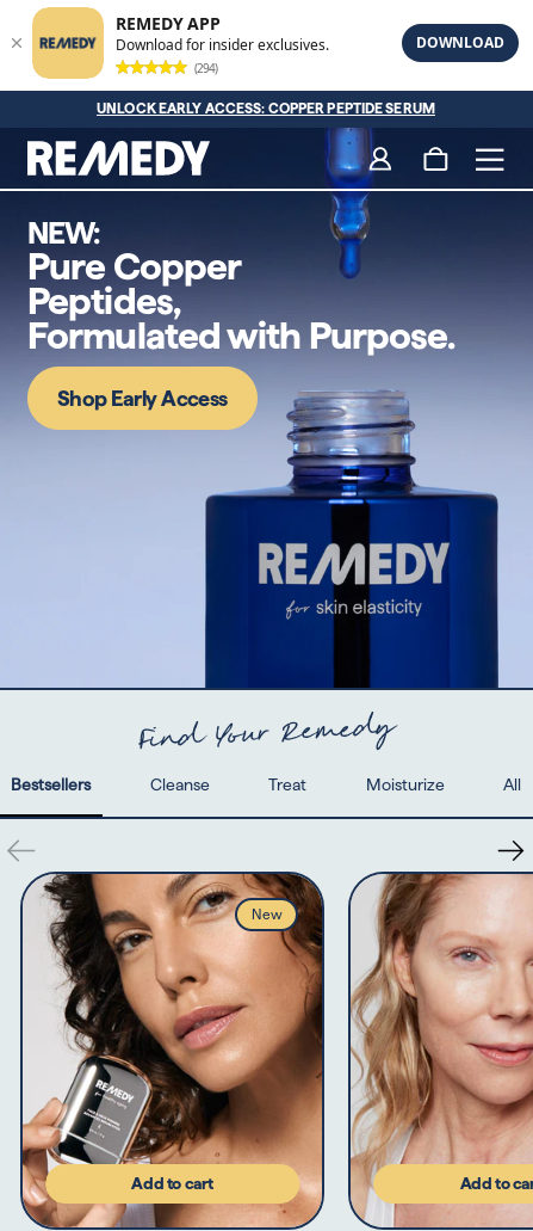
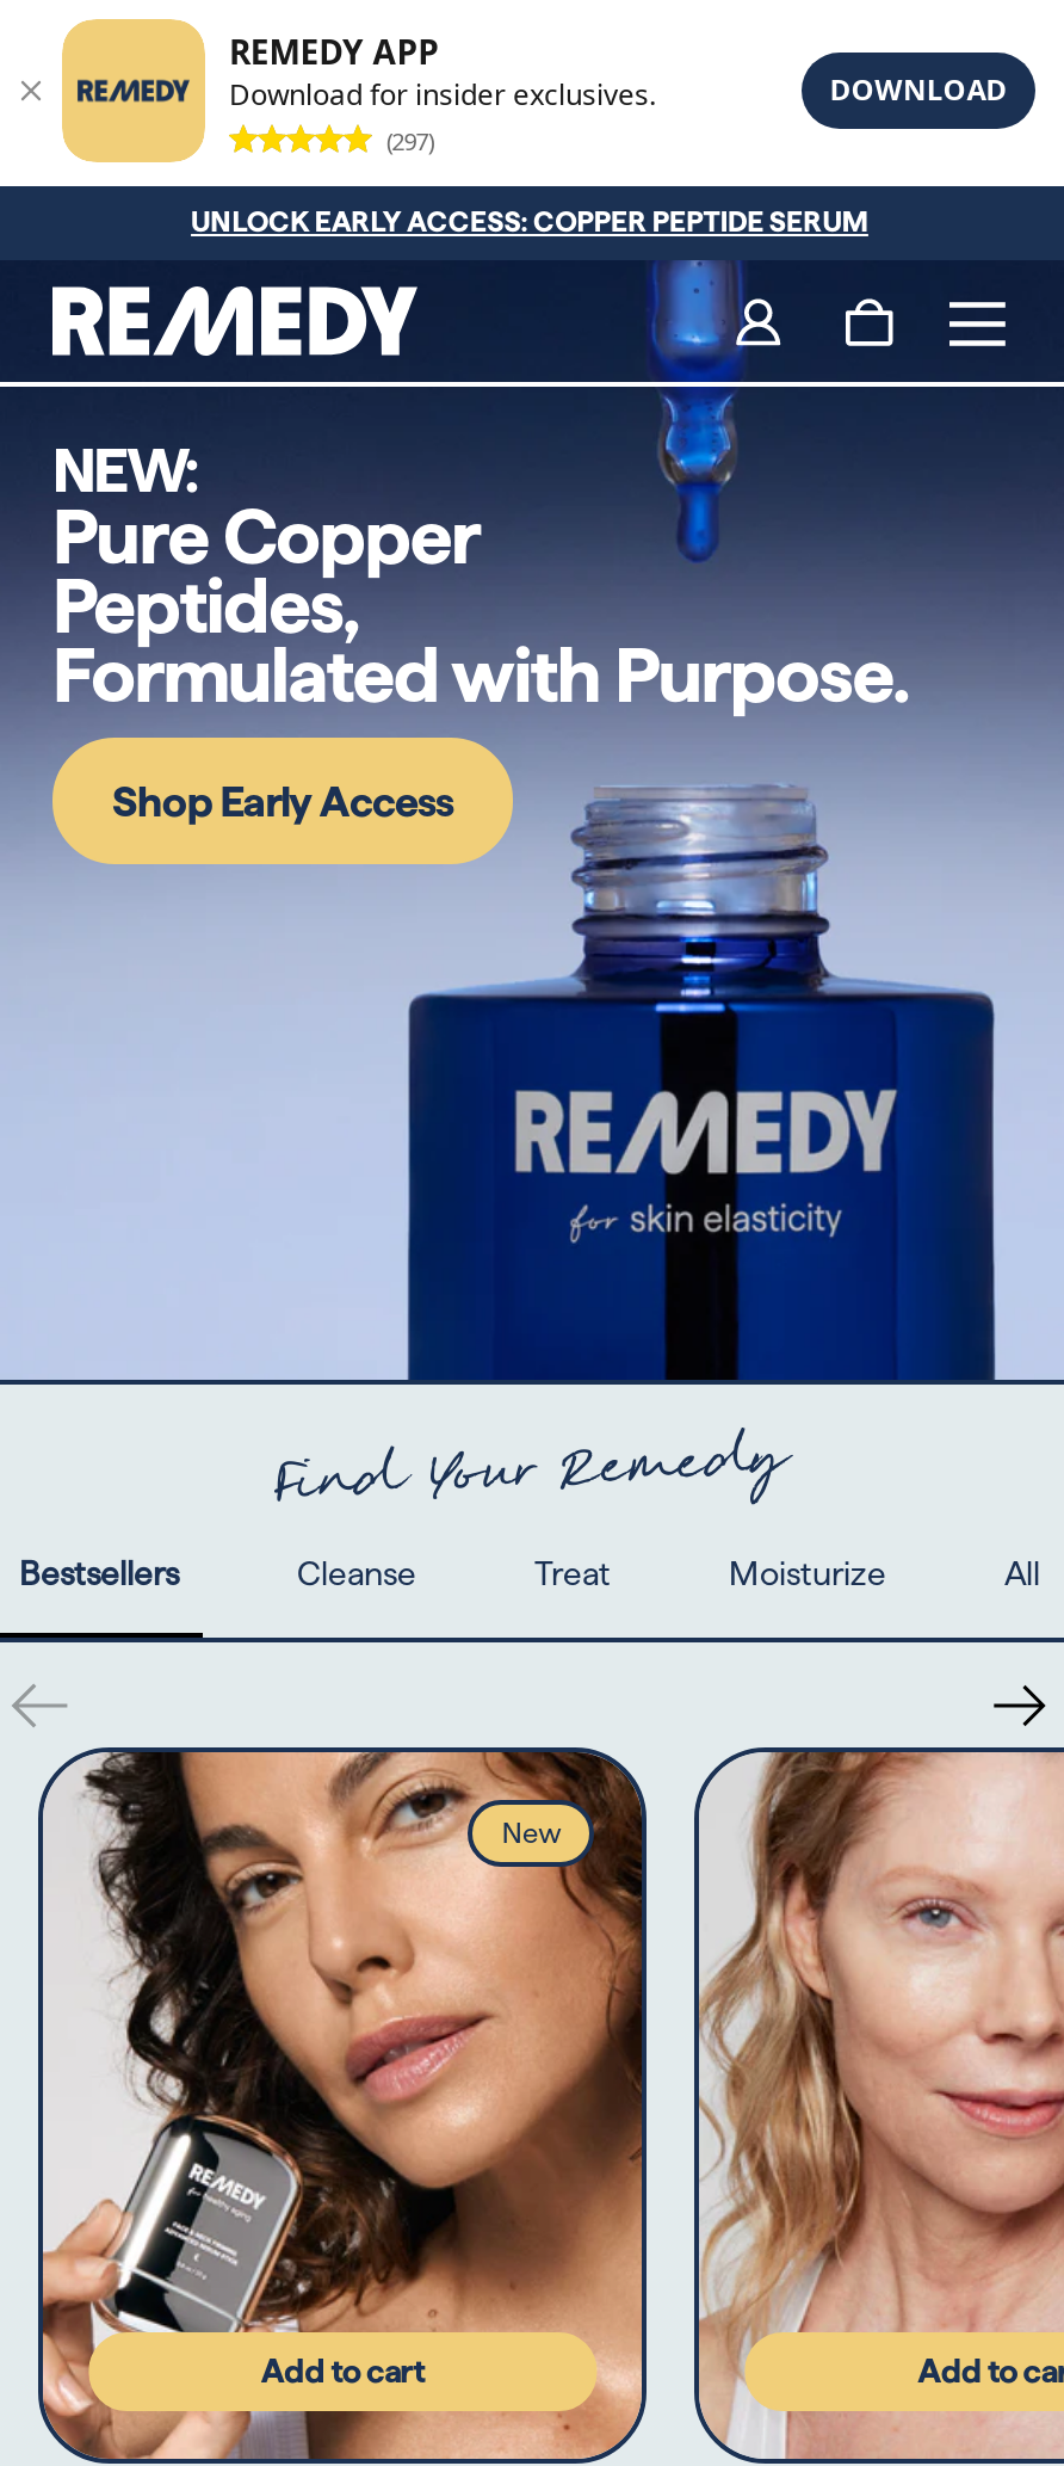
[194,59,218,76] (294) -> [386,123,433,156] (297)

